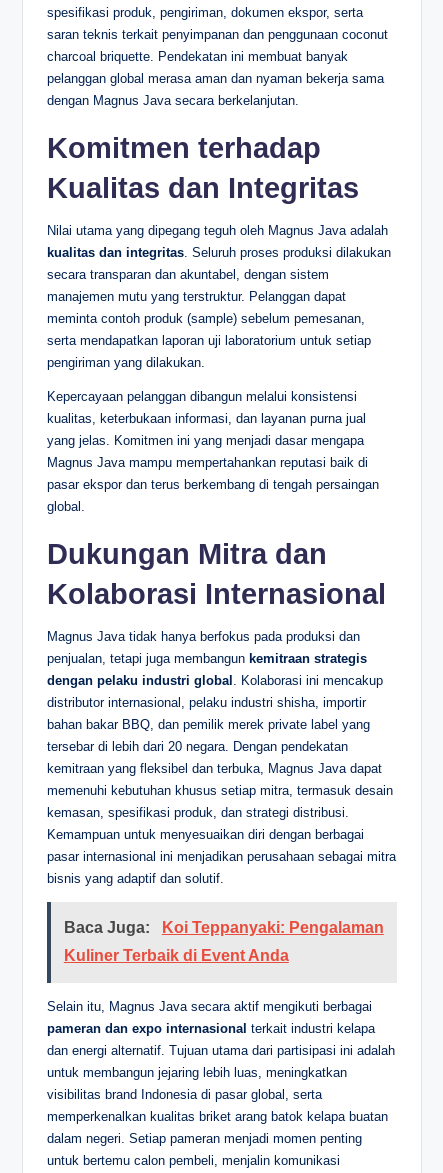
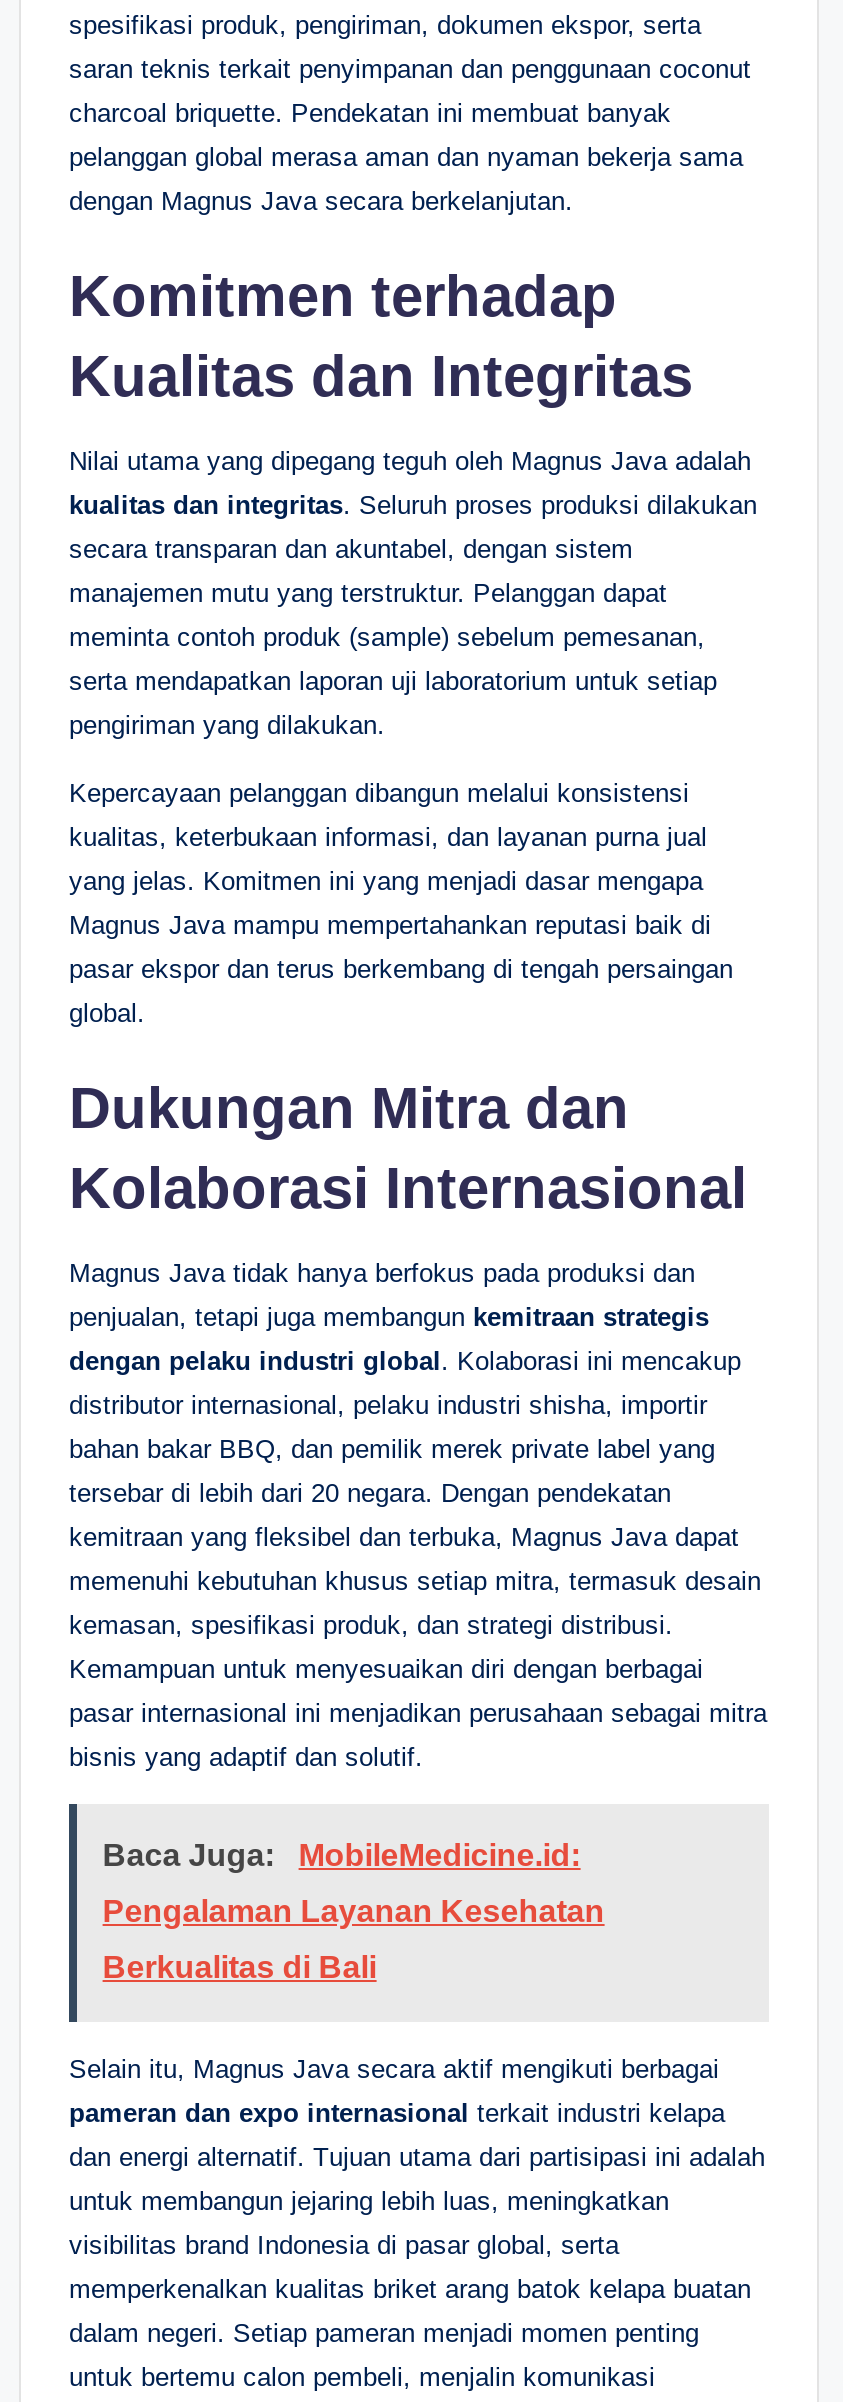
[64,919,384,964] Baca Juga: Koi Teppanyaki: Pengalaman | Kuliner Terbaik di Event Anda -> [103,1839,605,1985] Baca Juga: MobileMedicine.id: | Pengalaman Layanan Kesehatan | Berkualitas di Bali

